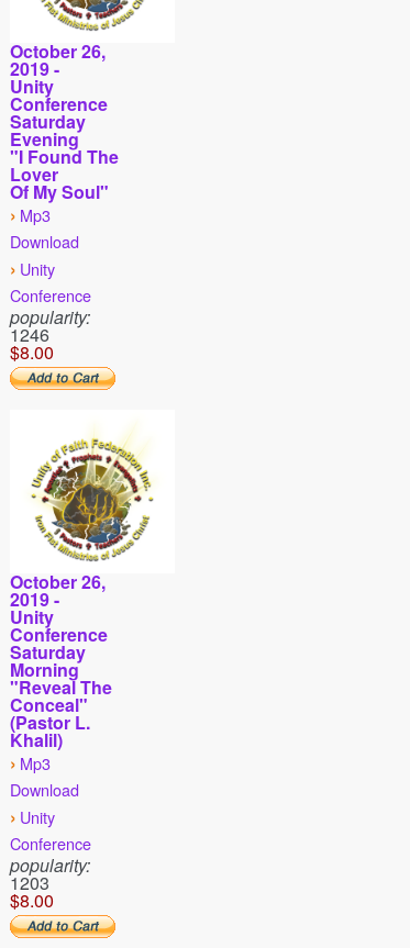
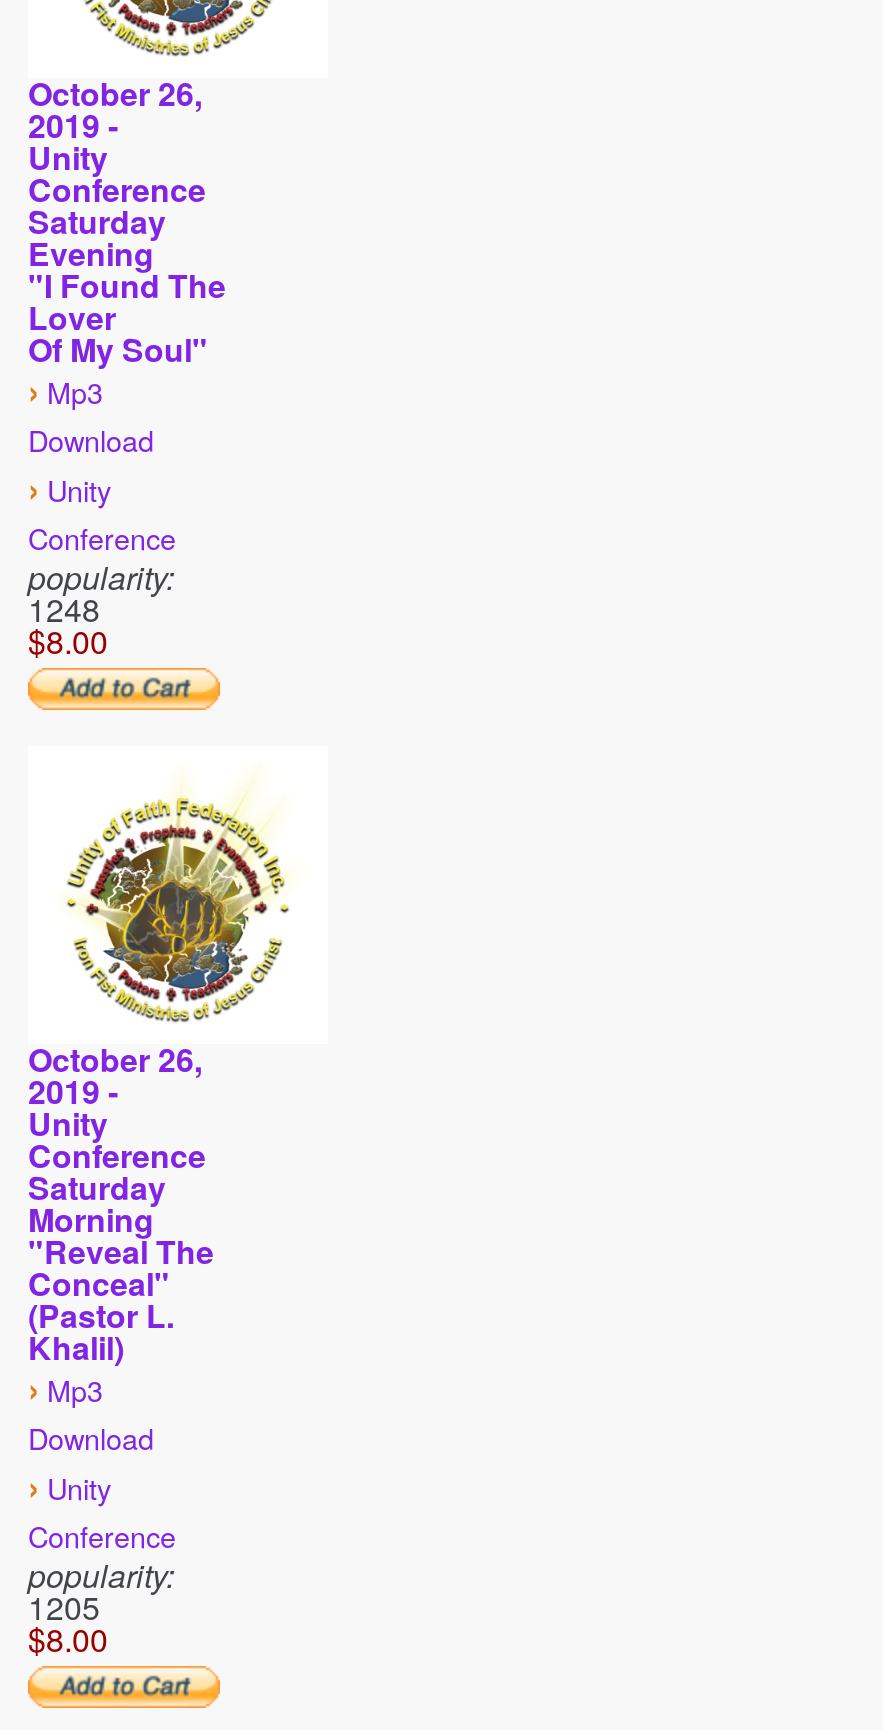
[10,322,49,347] 1246 -> [28,585,100,631] 1248
[10,870,49,895] 1203 -> [28,1584,100,1630] 1205

